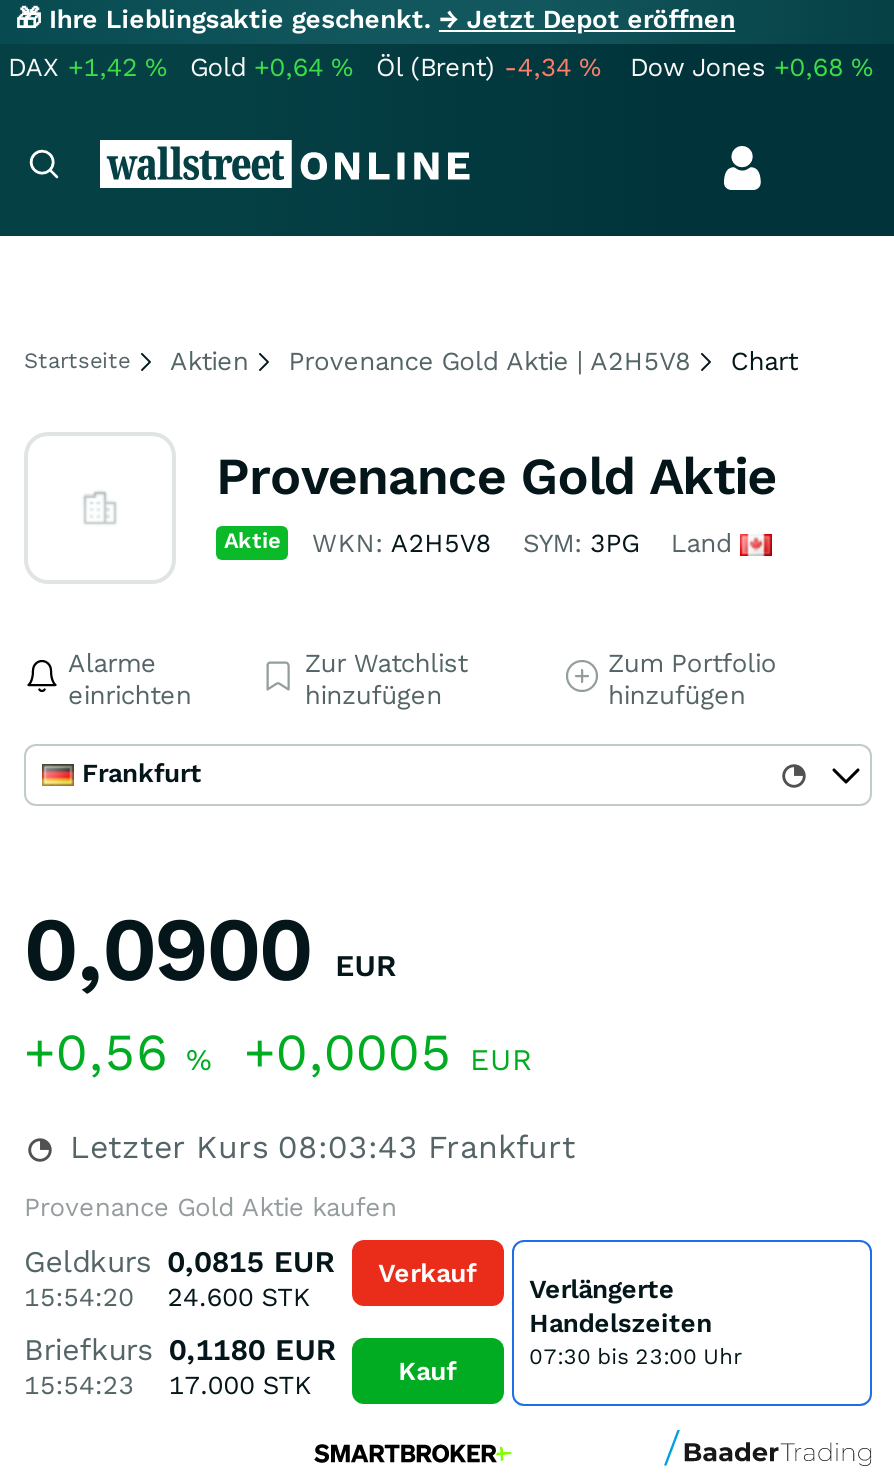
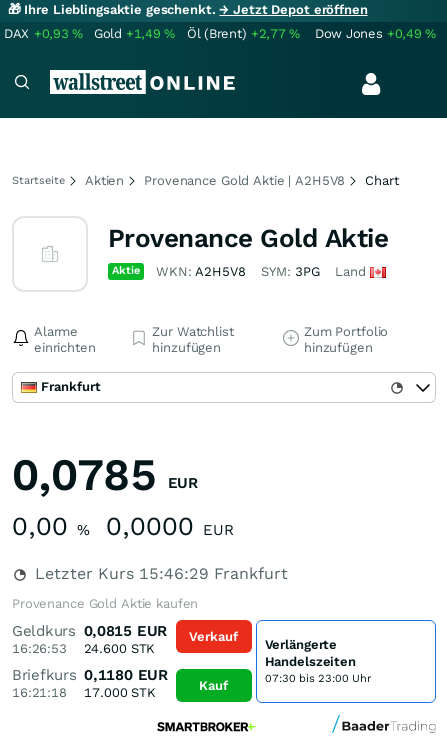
[8,52,166,82] DAX +1,42% -> [4,26,83,41] DAX +0,93%
[190,52,352,82] Gold +0,64% -> [94,26,175,41] Gold +1,49%
[376,52,600,82] Öl (Brent) -4,34% -> [187,26,300,41] Öl (Brent) +2,77%
[630,52,872,82] Dow Jones +0,68% -> [315,26,436,41] Dow Jones +0,49%
[24,896,395,1002] 0,0900 EUR -> [12,448,198,501] 0,0785 EUR
[24,1022,532,1082] +0,56% +0,0005 EUR -> [12,511,234,541] 0,00% 0,0000 EUR
[60,1128,576,1166] Letzter Kurs 08:03:43 Frankfurt -> [30,564,288,583] Letzter Kurs 15:46:29 Frankfurt
[24,1282,311,1312] 15:54:20 24.600 STK -> [12,641,155,656] 16:26:53 24.600 STK
[24,1370,312,1400] 15:54:23 17.000 STK -> [12,685,156,700] 16:21:18 17.000 STK

